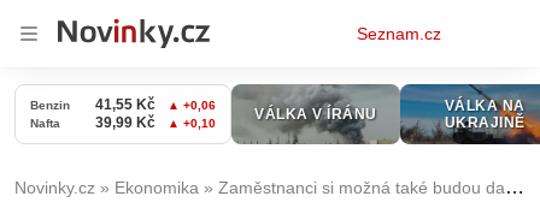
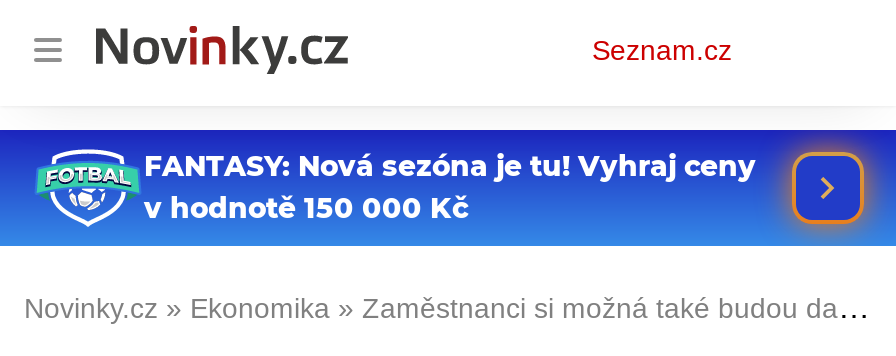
[4,82,536,150] [image] -> [6,128,890,248] [image]

